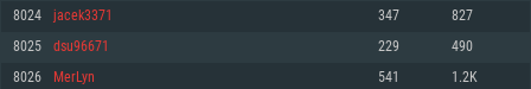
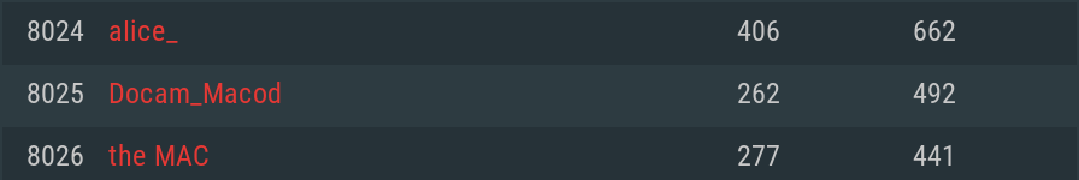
[53,9,473,23] jacek3371 | 347 | 827 -> [108,19,956,46] aIice_ | 406 | 662
[53,40,473,53] dsu96671 | 229 | 490 -> [108,82,956,108] Docam_Macod | 262 | 492
[53,71,478,84] MerLyn | 541 | 1.2K -> [108,144,956,170] the MAC | 277 | 441

